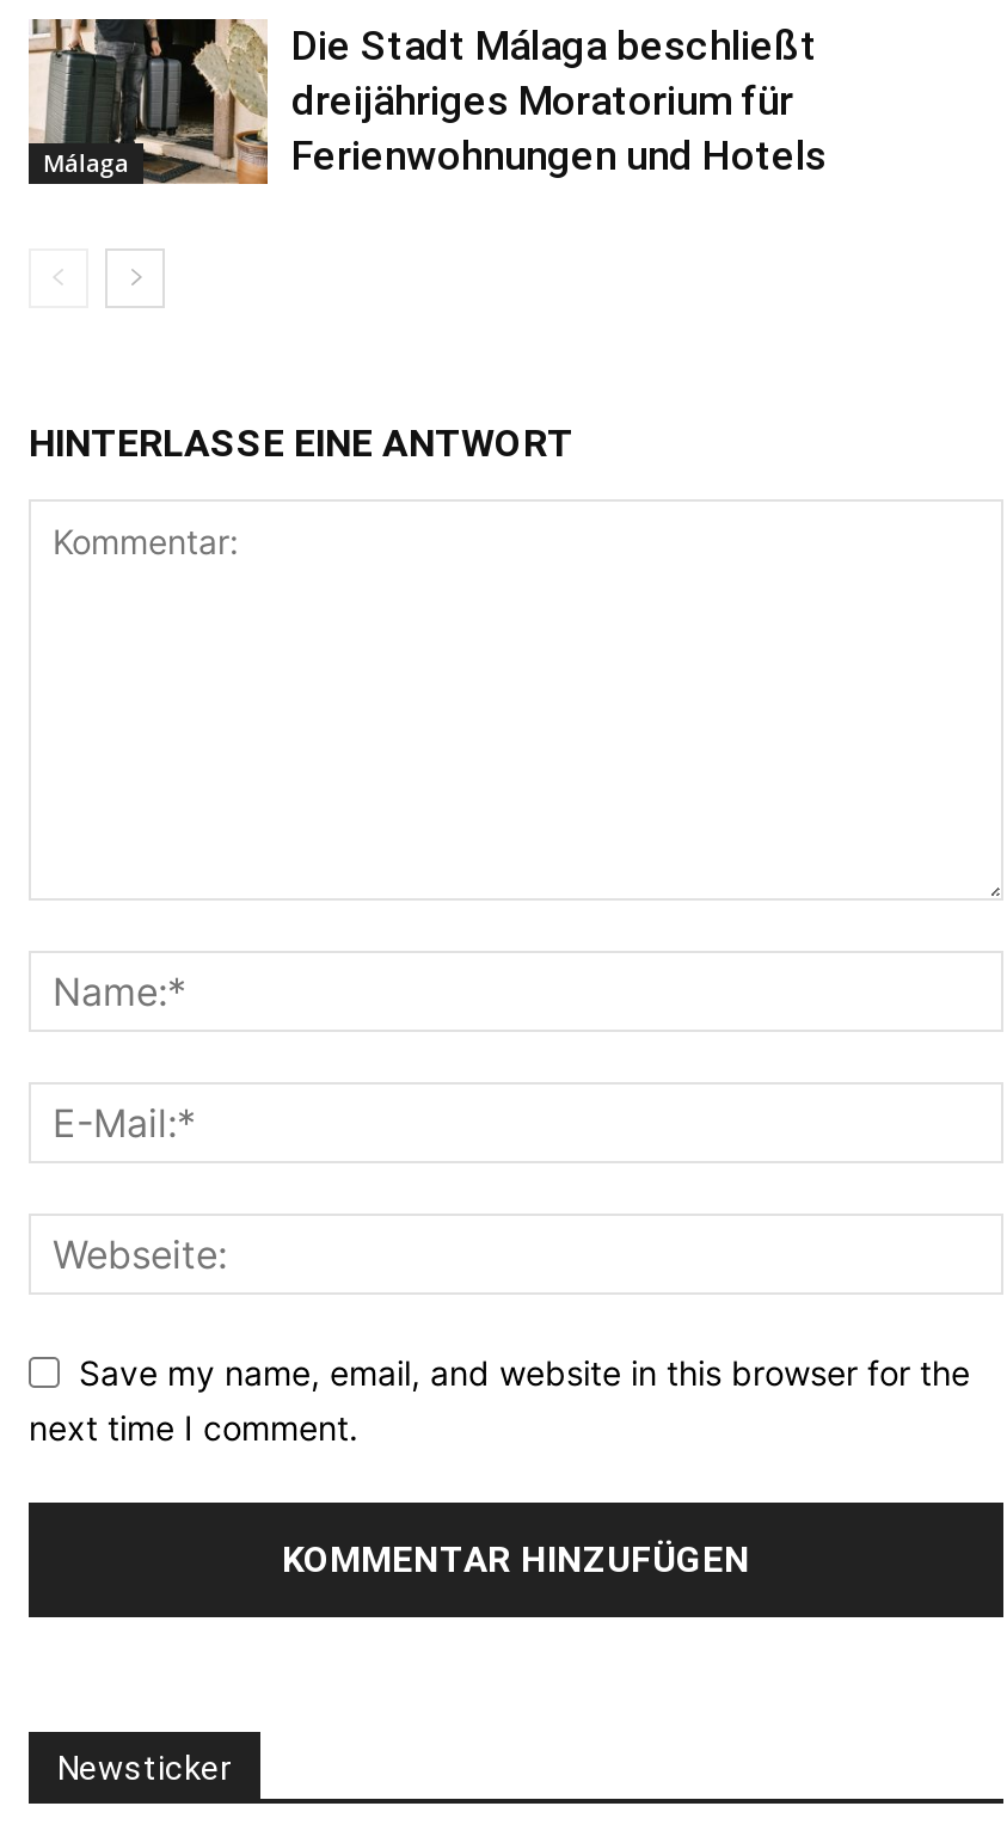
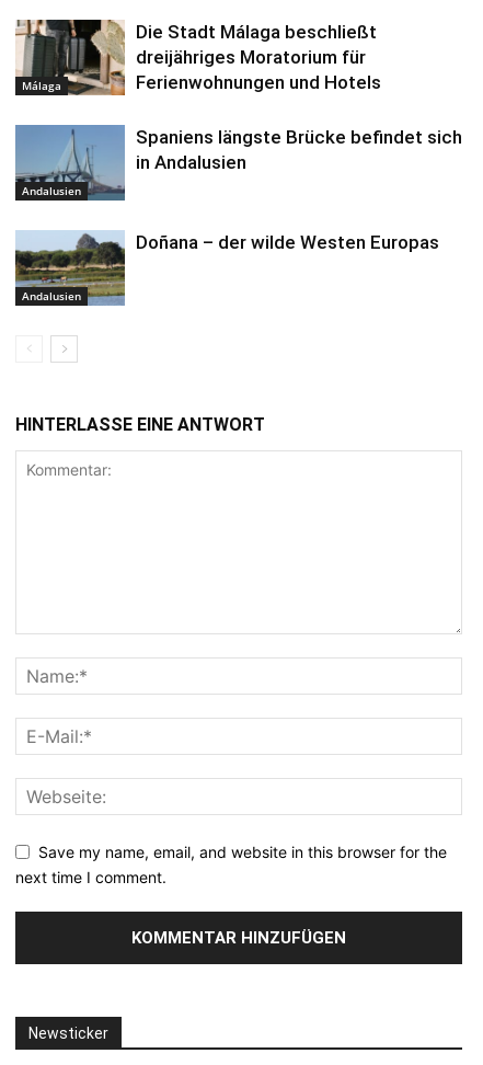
none -> [14,124,126,202] [image] | Andalusien
none -> [14,230,126,306] [image] | Andalusien
none -> [136,126,462,174] Spaniens längste Brücke befindet sich | in Andalusien
none -> [136,232,439,254] Doñana – der wilde Westen Europas

